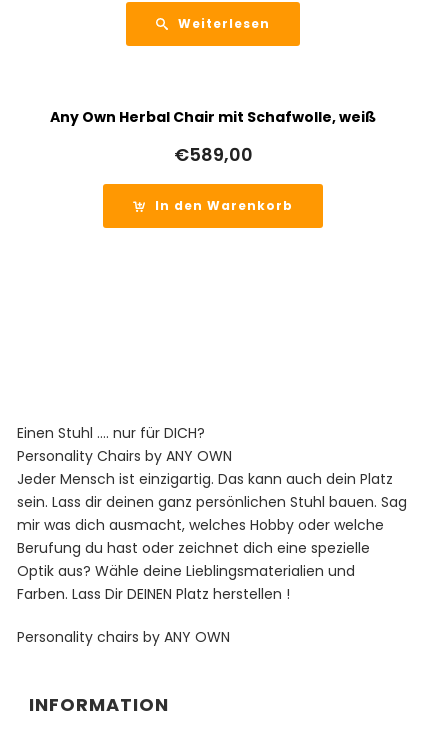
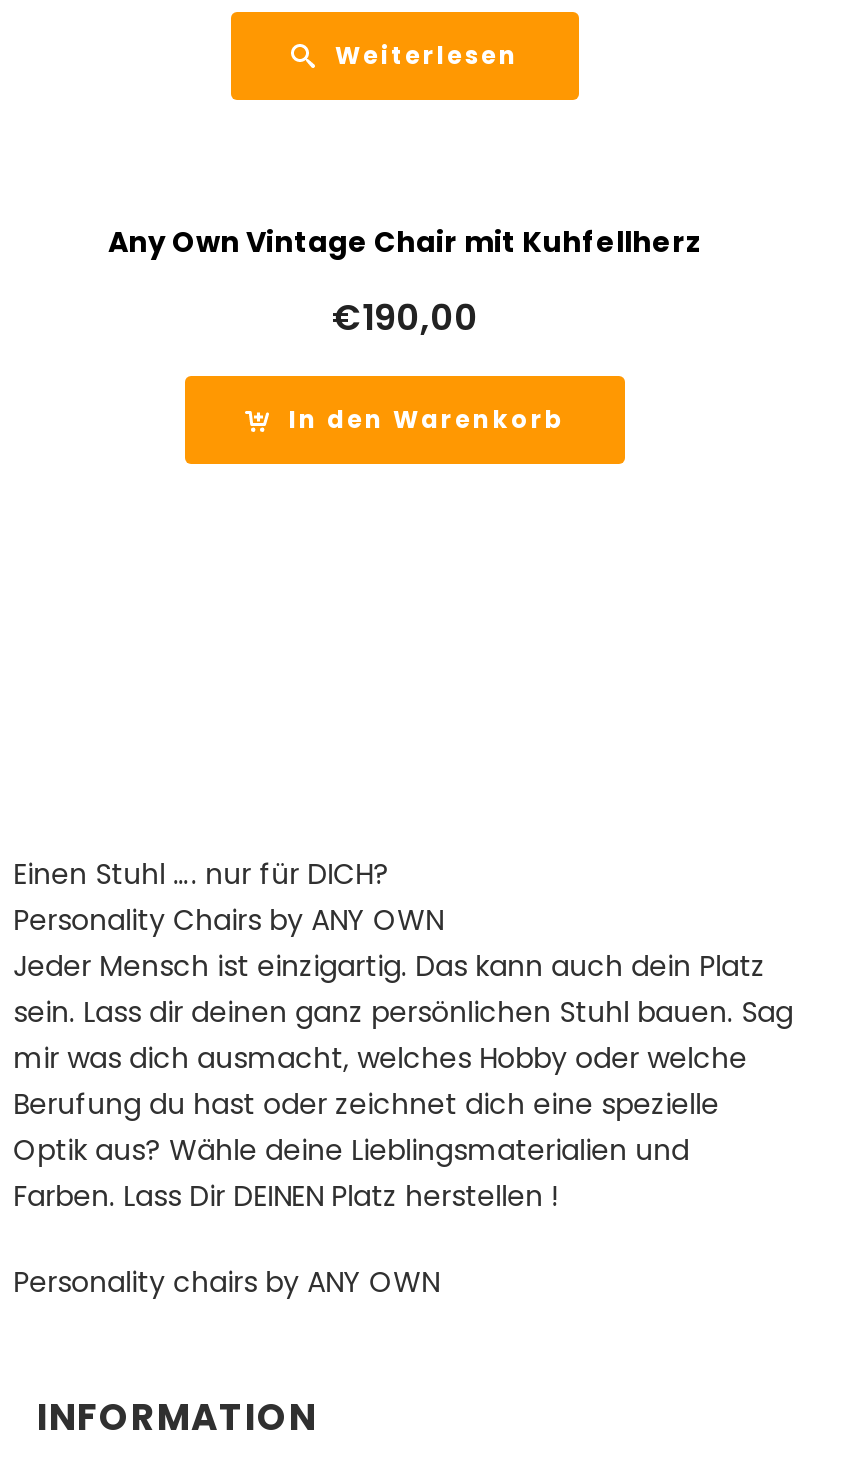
[50,107,376,127] Any Own Herbal Chair mit Schafwolle, weiß -> [108,223,702,263] Any Own Vintage Chair mit Kuhfellherz
[173,142,252,167] €589,00 -> [332,293,478,343] €190,00

